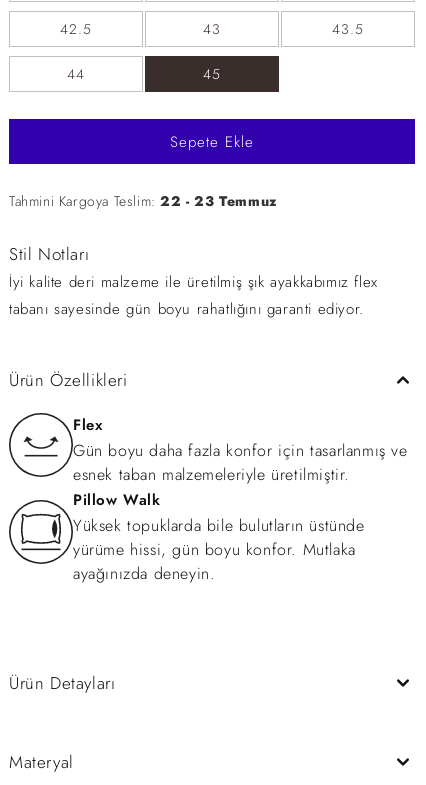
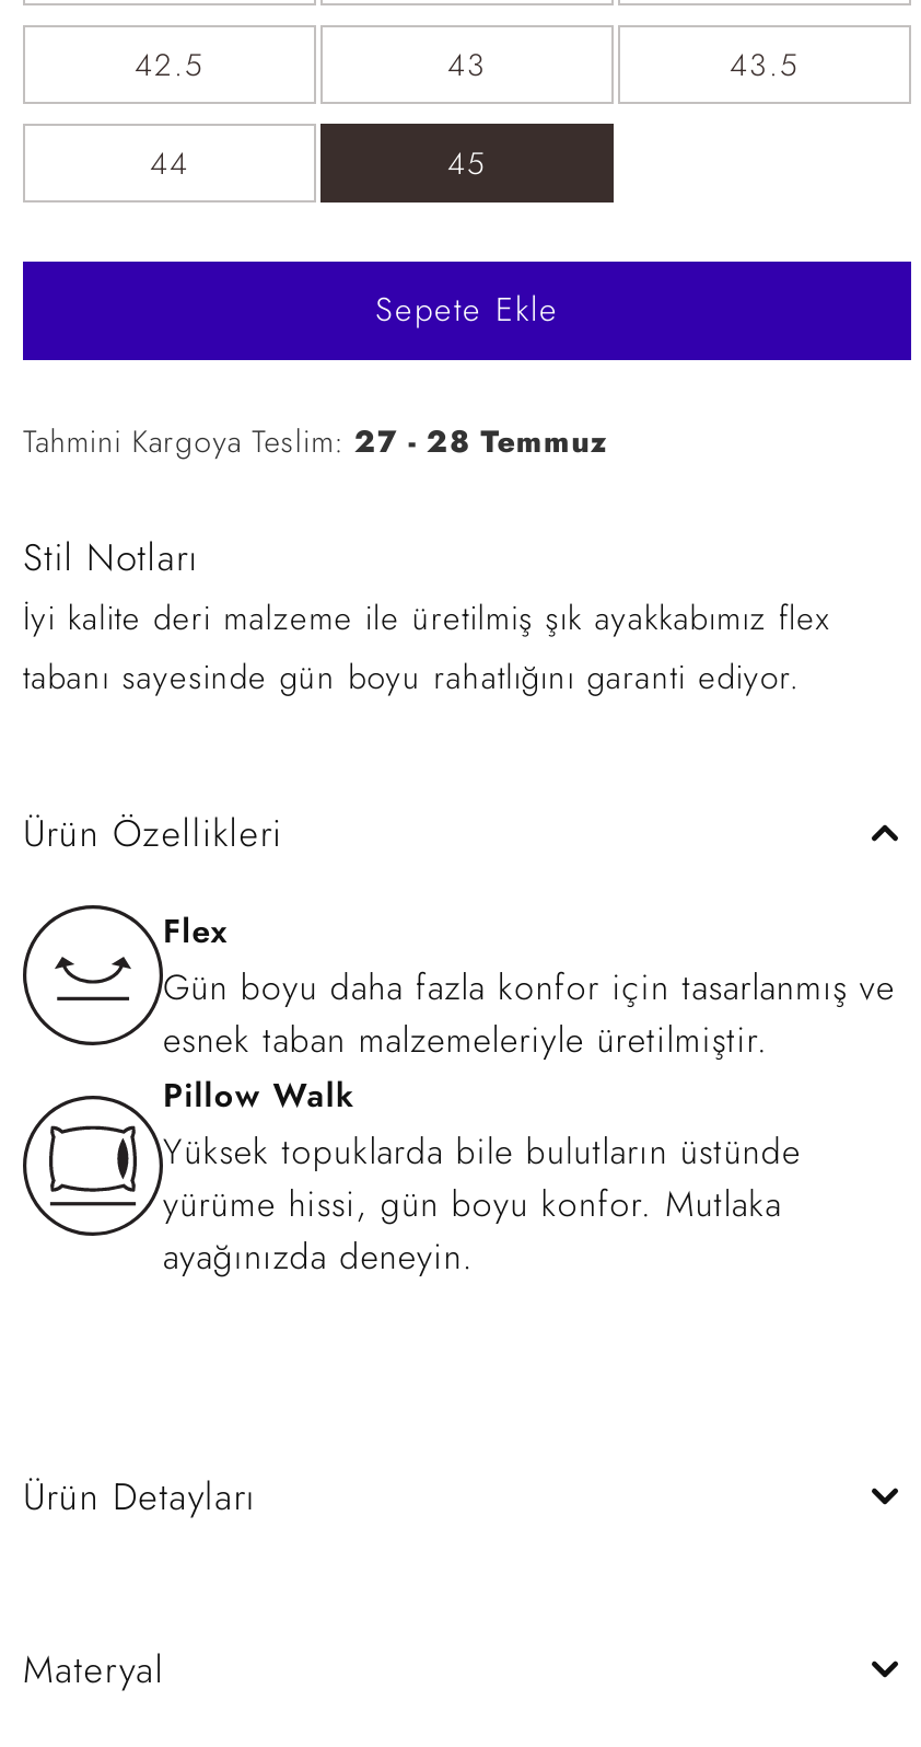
[9,191,278,211] Tahmini Kargoya Teslim: 22 - 23 Temmuz -> [23,418,609,462] Tahmini Kargoya Teslim: 27 - 28 Temmuz

